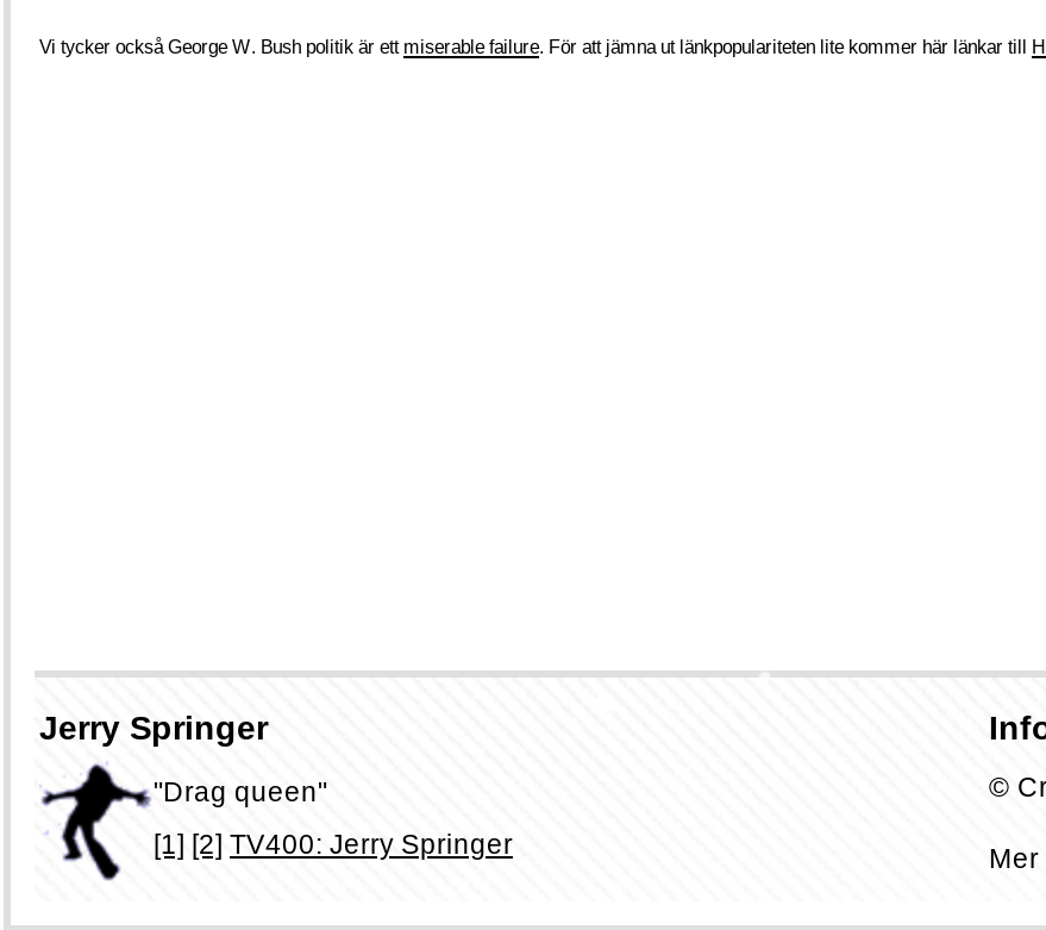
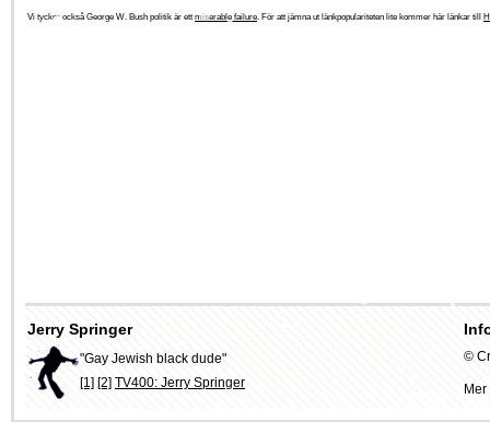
[154,778,327,806] "Drag queen" -> [80,352,226,365] "Gay Jewish black dude"

